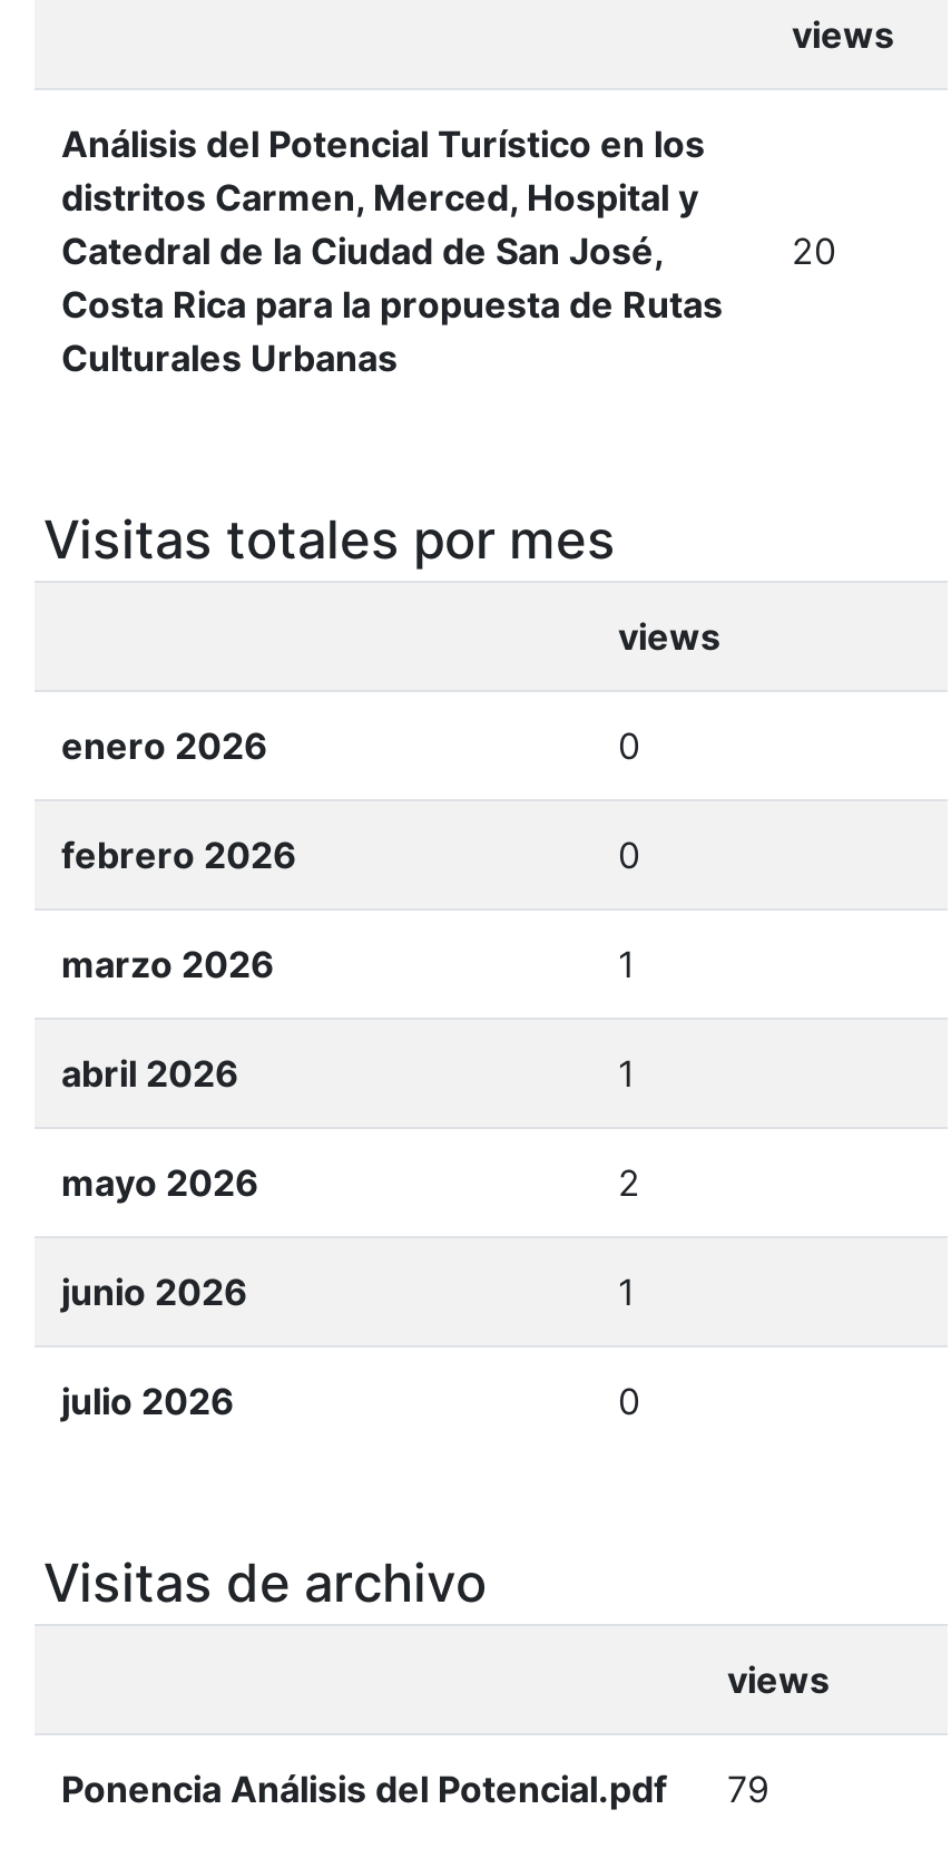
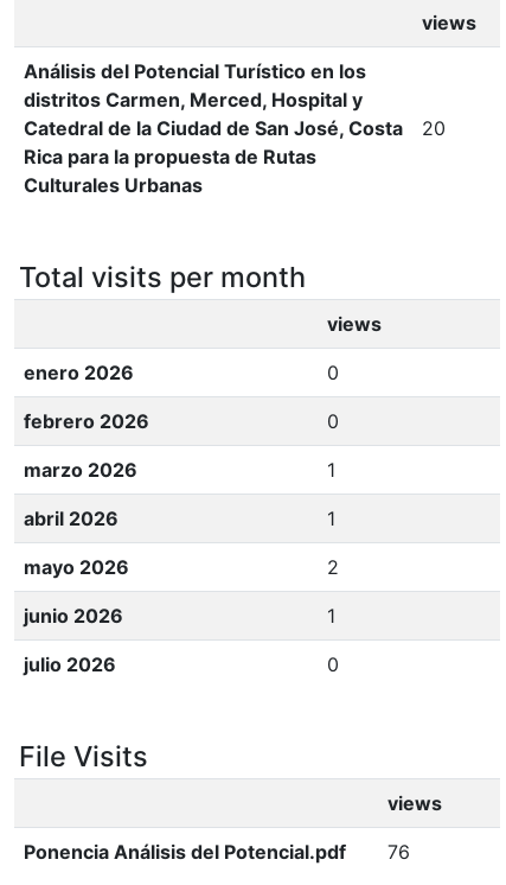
[43,506,616,571] Visitas totales por mes -> [19,260,306,294] Total visits per month
[43,1549,487,1614] Visitas de archivo -> [19,739,148,773] File Visits
[61,1765,769,1810] Ponencia Análisis del Potencial.pdf 79 -> [24,840,410,864] Ponencia Análisis del Potencial.pdf 76

